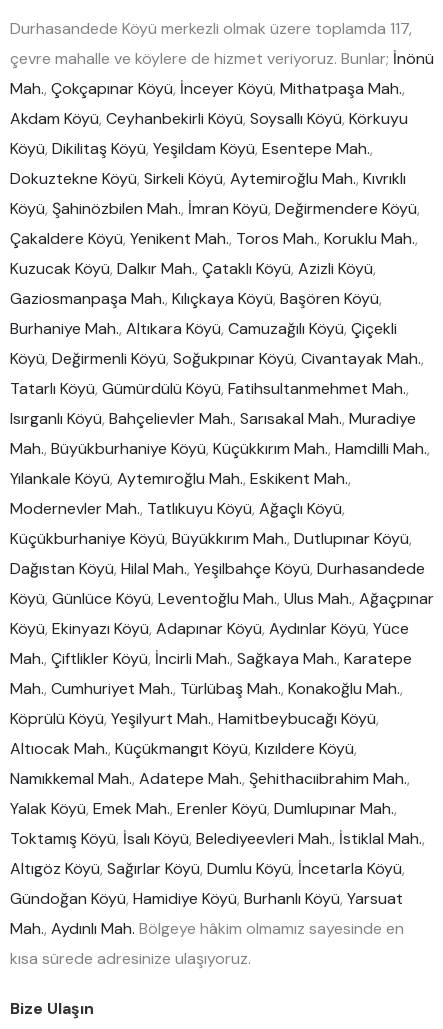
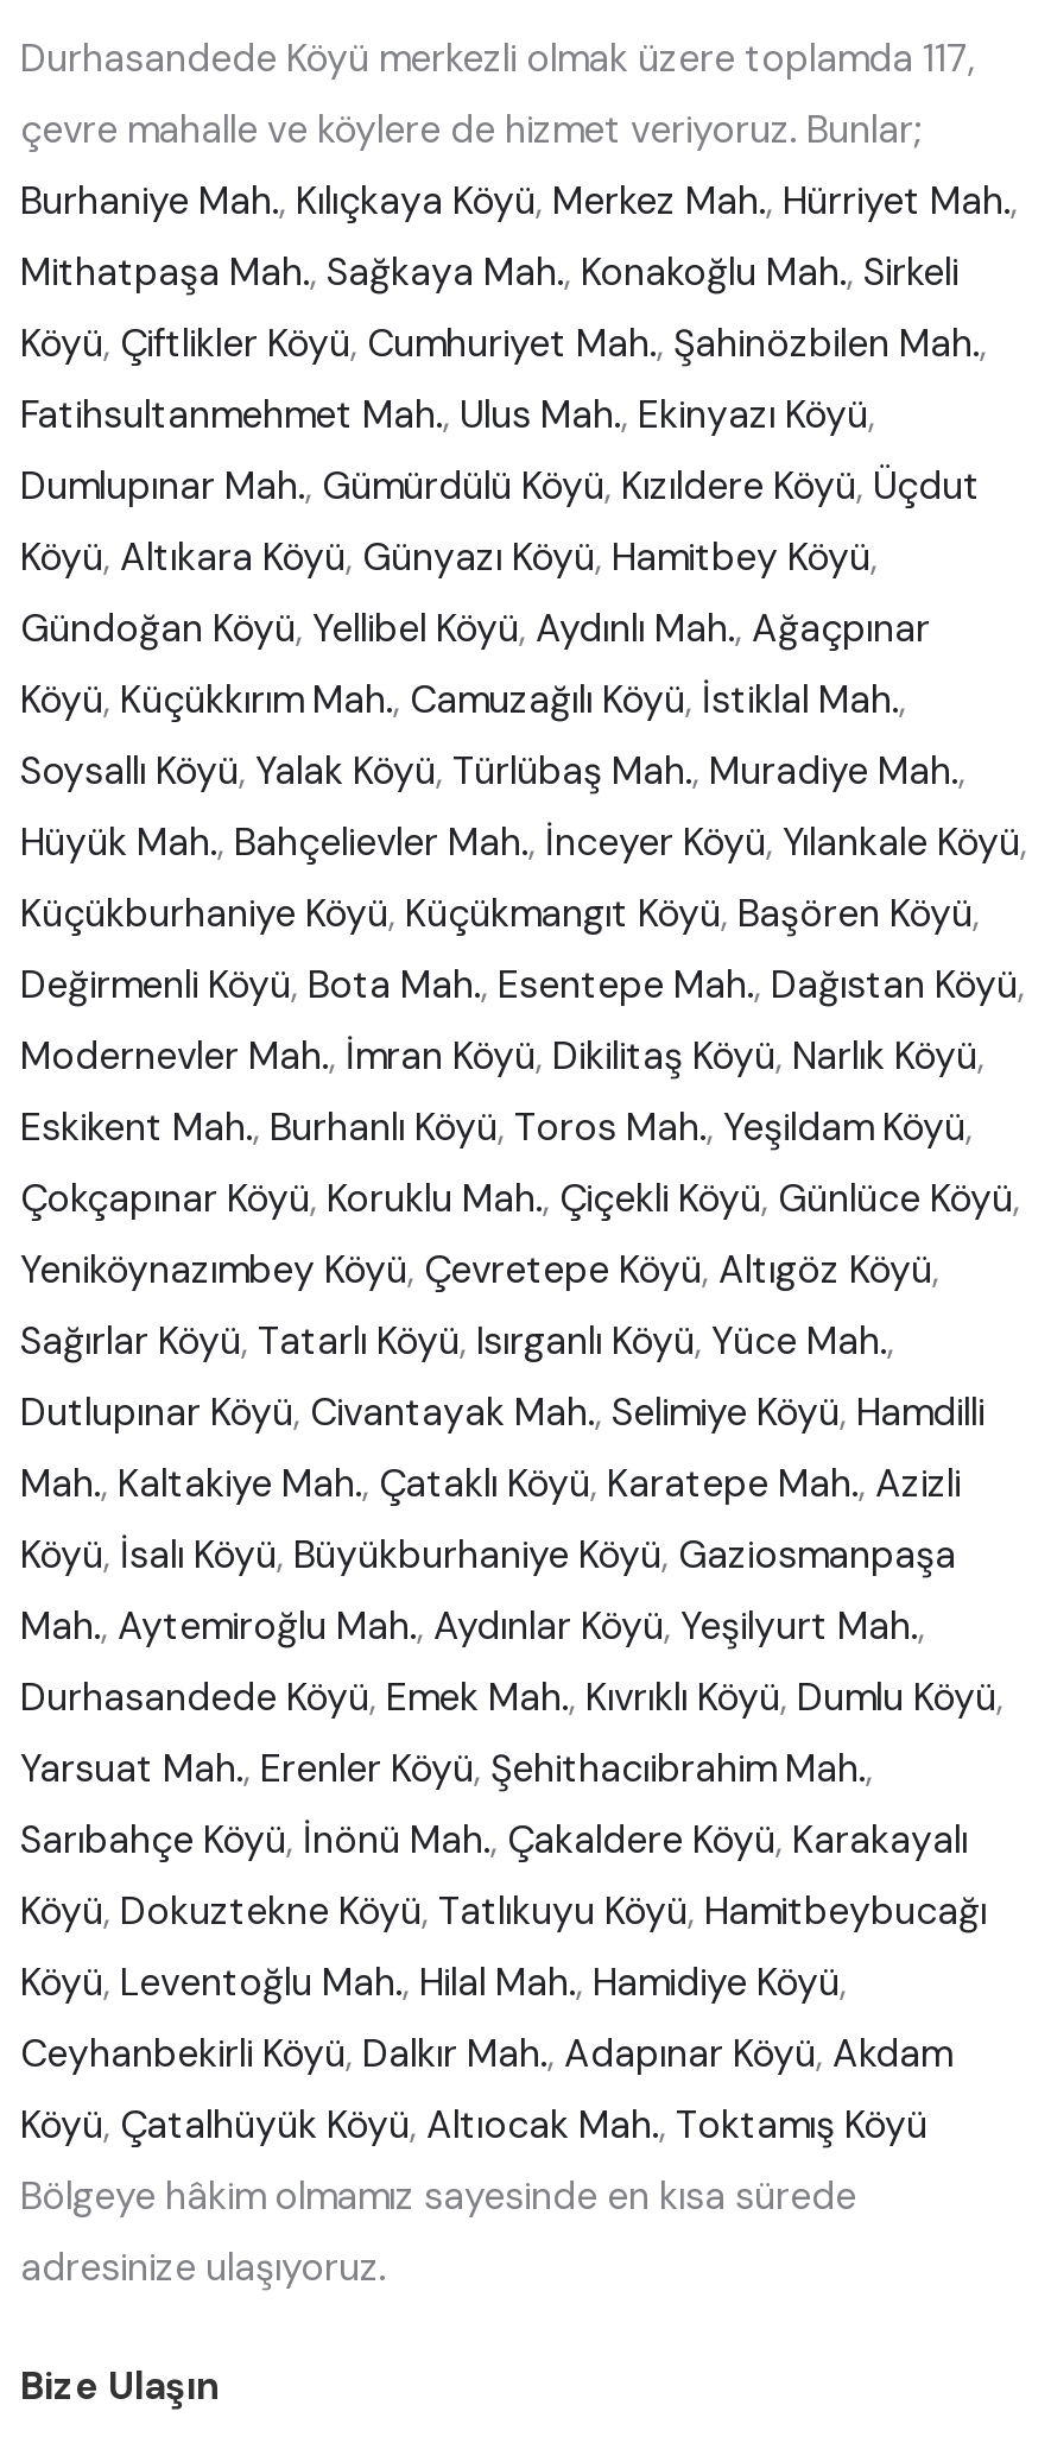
[10,48,434,969] çevre mahalle ve köylere de hizmet veriyoruz. Bunlar; İnönü | Mah., Çokçapınar Köyü, İnceyer Köyü, Mithatpaşa Mah., | Akdam Köyü, Ceyhanbekirli Köyü, Soysallı Köyü, Körkuyu | Köyü, Dikilitaş Köyü, Yeşildam Köyü, Esentepe Mah., | Dokuztekne Köyü, Sirkeli Köyü, Aytemiroğlu Mah., Kıvrıklı | Köyü, Şahinözbilen Mah., İmran Köyü, Değirmendere Köyü, | Çakaldere Köyü, Yenikent Mah., Toros Mah., Koruklu Mah., | Kuzucak Köyü, Dalkır Mah., Çataklı Köyü, Azizli Köyü, | Gaziosmanpaşa Mah., Kılıçkaya Köyü, Başören Köyü, | Burhaniye Mah., Altıkara Köyü, Camuzağılı Köyü, Çiçekli | Köyü, Değirmenli Köyü, Soğukpınar Köyü, Civantayak Mah., | Tatarlı Köyü, Gümürdülü Köyü, Fatihsultanmehmet Mah., | Isırganlı Köyü, Bahçelievler Mah., Sarısakal Mah., Muradiye | Mah., Büyükburhaniye Köyü, Küçükkırım Mah., Hamdilli Mah., | Yılankale Köyü, Aytemıroğlu Mah., Eskikent Mah., | Modernevler Mah., Tatlıkuyu Köyü, Ağaçlı Köyü, | Küçükburhaniye Köyü, Büyükkırım Mah., Dutlupınar Köyü, | Dağıstan Köyü, Hilal Mah., Yeşilbahçe Köyü, Durhasandede | Köyü, Günlüce Köyü, Leventoğlu Mah., Ulus Mah., Ağaçpınar | Köyü, Ekinyazı Köyü, Adapınar Köyü, Aydınlar Köyü, Yüce | Mah., Çiftlikler Köyü, İncirli Mah., Sağkaya Mah., Karatepe | Mah., Cumhuriyet Mah., Türlübaş Mah., Konakoğlu Mah., | Köprülü Köyü, Yeşilyurt Mah., Hamitbeybucağı Köyü, | Altıocak Mah., Küçükmangıt Köyü, Kızıldere Köyü, | Namıkkemal Mah., Adatepe Mah., Şehithacıibrahim Mah., | Yalak Köyü, Emek Mah., Erenler Köyü, Dumlupınar Mah., | Toktamış Köyü, İsalı Köyü, Belediyeevleri Mah., İstiklal Mah., | Altıgöz Köyü, Sağırlar Köyü, Dumlu Köyü, İncetarla Köyü, | Gündoğan Köyü, Hamidiye Köyü, Burhanlı Köyü, Yarsuat | Mah., Aydınlı Mah. Bölgeye hâkim olmamız sayesinde en | kısa sürede adresinize ulaşıyoruz. -> [20,105,1027,2292] çevre mahalle ve köylere de hizmet veriyoruz. Bunlar; | Burhaniye Mah., Kılıçkaya Köyü, Merkez Mah., Hürriyet Mah., | Mithatpaşa Mah., Sağkaya Mah., Konakoğlu Mah., Sirkeli | Köyü, Çiftlikler Köyü, Cumhuriyet Mah., Şahinözbilen Mah., | Fatihsultanmehmet Mah., Ulus Mah., Ekinyazı Köyü, | Dumlupınar Mah., Gümürdülü Köyü, Kızıldere Köyü, Üçdut | Köyü, Altıkara Köyü, Günyazı Köyü, Hamitbey Köyü, | Gündoğan Köyü, Yellibel Köyü, Aydınlı Mah., Ağaçpınar | Köyü, Küçükkırım Mah., Camuzağılı Köyü, İstiklal Mah., | Soysallı Köyü, Yalak Köyü, Türlübaş Mah., Muradiye Mah., | Hüyük Mah., Bahçelievler Mah., İnceyer Köyü, Yılankale Köyü, | Küçükburhaniye Köyü, Küçükmangıt Köyü, Başören Köyü, | Değirmenli Köyü, Bota Mah., Esentepe Mah., Dağıstan Köyü, | Modernevler Mah., İmran Köyü, Dikilitaş Köyü, Narlık Köyü, | Eskikent Mah., Burhanlı Köyü, Toros Mah., Yeşildam Köyü, | Çokçapınar Köyü, Koruklu Mah., Çiçekli Köyü, Günlüce Köyü, | Yeniköynazımbey Köyü, Çevretepe Köyü, Altıgöz Köyü, | Sağırlar Köyü, Tatarlı Köyü, Isırganlı Köyü, Yüce Mah., | Dutlupınar Köyü, Civantayak Mah., Selimiye Köyü, Hamdilli | Mah., Kaltakiye Mah., Çataklı Köyü, Karatepe Mah., Azizli | Köyü, İsalı Köyü, Büyükburhaniye Köyü, Gaziosmanpaşa | Mah., Aytemiroğlu Mah., Aydınlar Köyü, Yeşilyurt Mah., | Durhasandede Köyü, Emek Mah., Kıvrıklı Köyü, Dumlu Köyü, | Yarsuat Mah., Erenler Köyü, Şehithacıibrahim Mah., | Sarıbahçe Köyü, İnönü Mah., Çakaldere Köyü, Karakayalı | Köyü, Dokuztekne Köyü, Tatlıkuyu Köyü, Hamitbeybucağı | Köyü, Leventoğlu Mah., Hilal Mah., Hamidiye Köyü, | Ceyhanbekirli Köyü, Dalkır Mah., Adapınar Köyü, Akdam | Köyü, Çatalhüyük Köyü, Altıocak Mah., Toktamış Köyü | Bölgeye hâkim olmamız sayesinde en kısa sürede | adresinize ulaşıyoruz.

